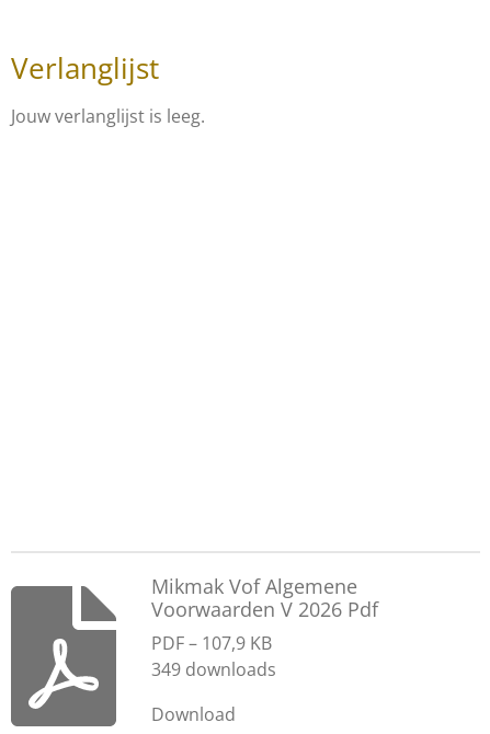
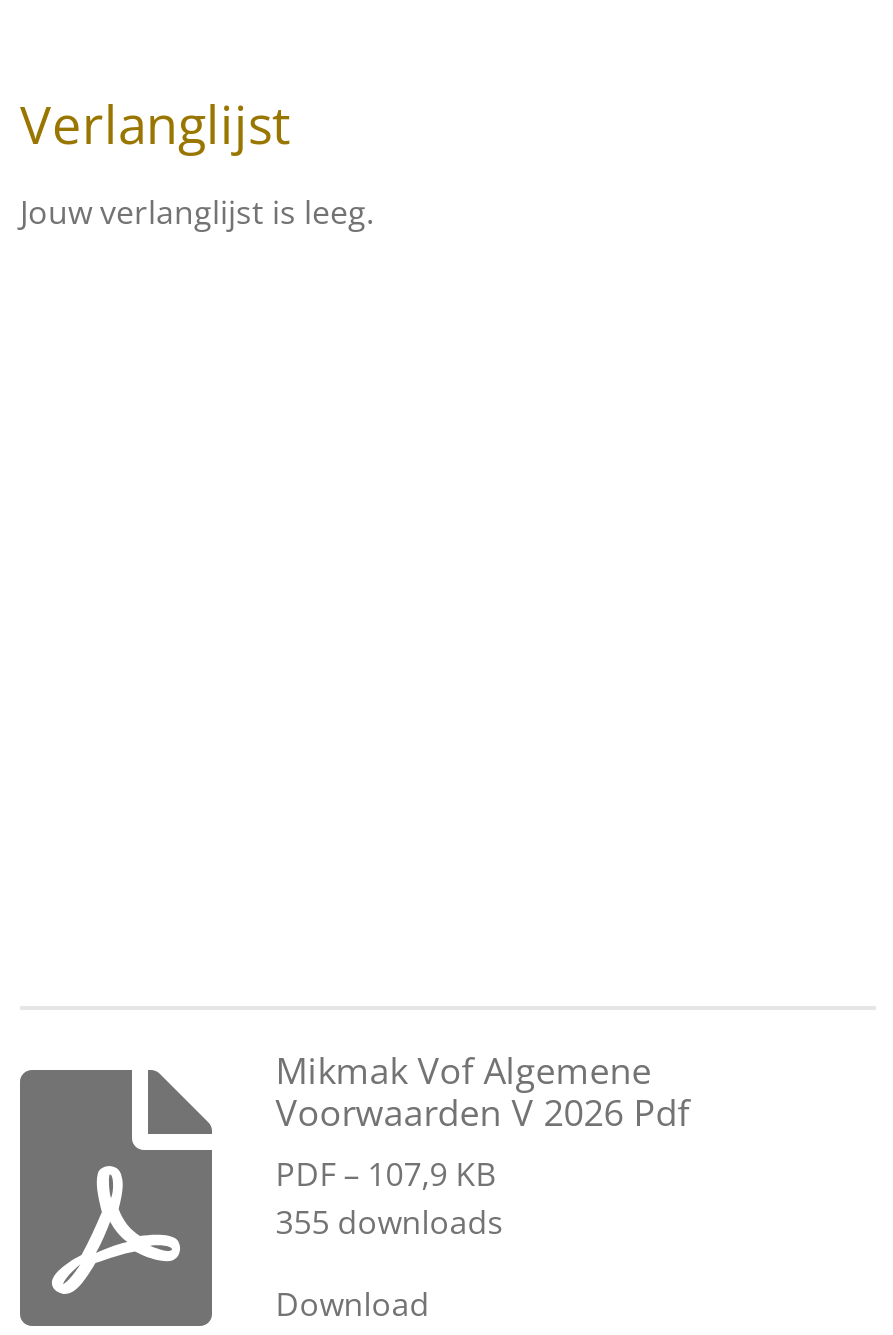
[151,657,276,681] 349 downloads -> [276,1200,504,1244] 355 downloads

